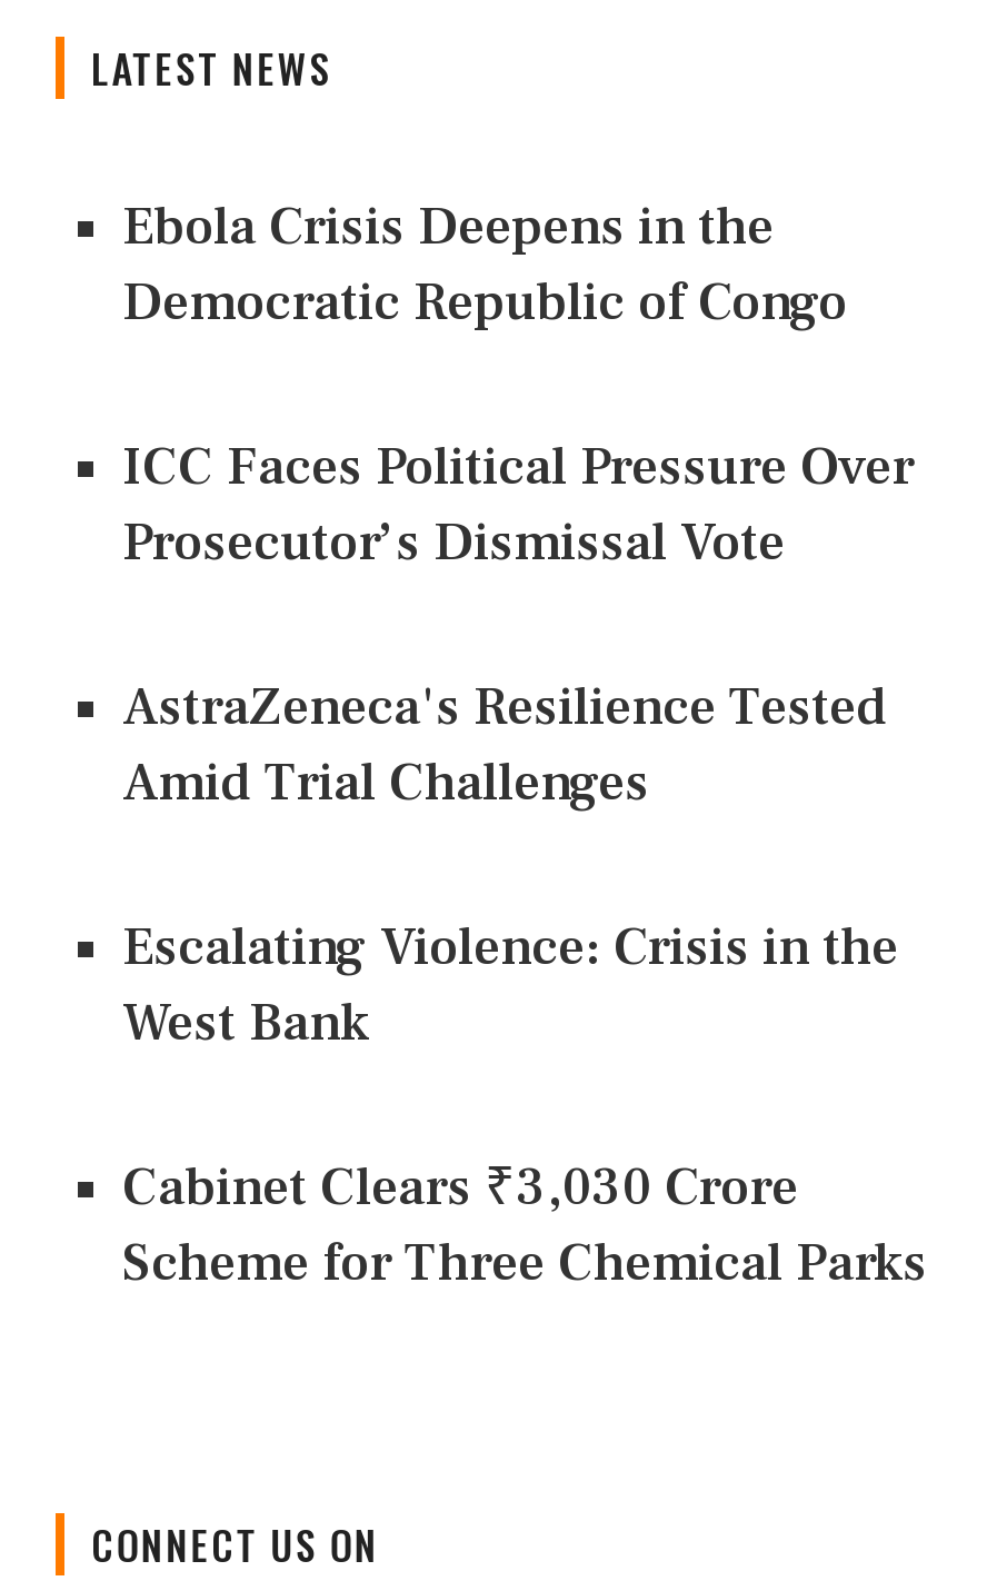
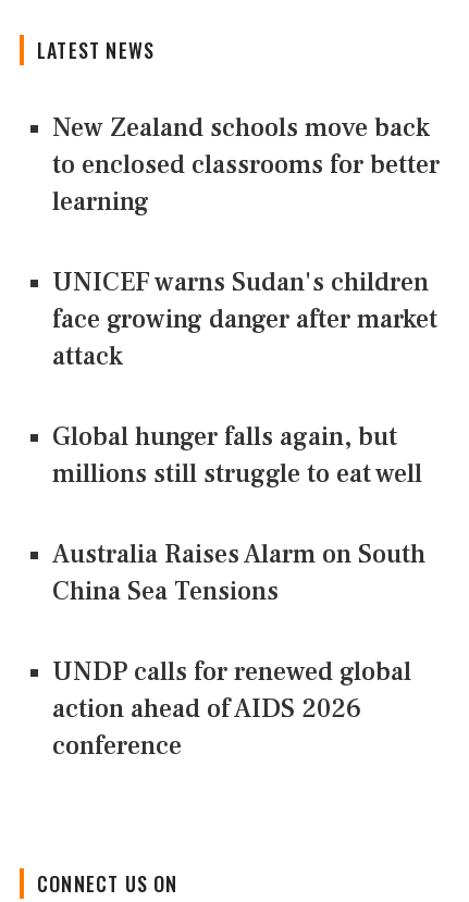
[122,192,847,337] Ebola Crisis Deepens in the | Democratic Republic of Congo -> [52,111,440,219] New Zealand schools move back | to enclosed classrooms for better | learning
[122,432,914,577] ICC Faces Political Pressure Over | Prosecutor’s Dismissal Vote -> [52,265,437,373] UNICEF warns Sudan's children | face growing danger after market | attack
[122,673,887,817] AstraZeneca's Resilience Tested | Amid Trial Challenges -> [52,420,422,491] Global hunger falls again, but | millions still struggle to eat well
[122,913,898,1057] Escalating Violence: Crisis in the | West Bank -> [52,538,425,608] Australia Raises Alarm on South | China Sea Tensions
[122,1153,927,1297] Cabinet Clears ₹3,030 Crore | Scheme for Three Chemical Parks -> [52,655,411,763] UNDP calls for renewed global | action ahead of AIDS 2026 | conference

